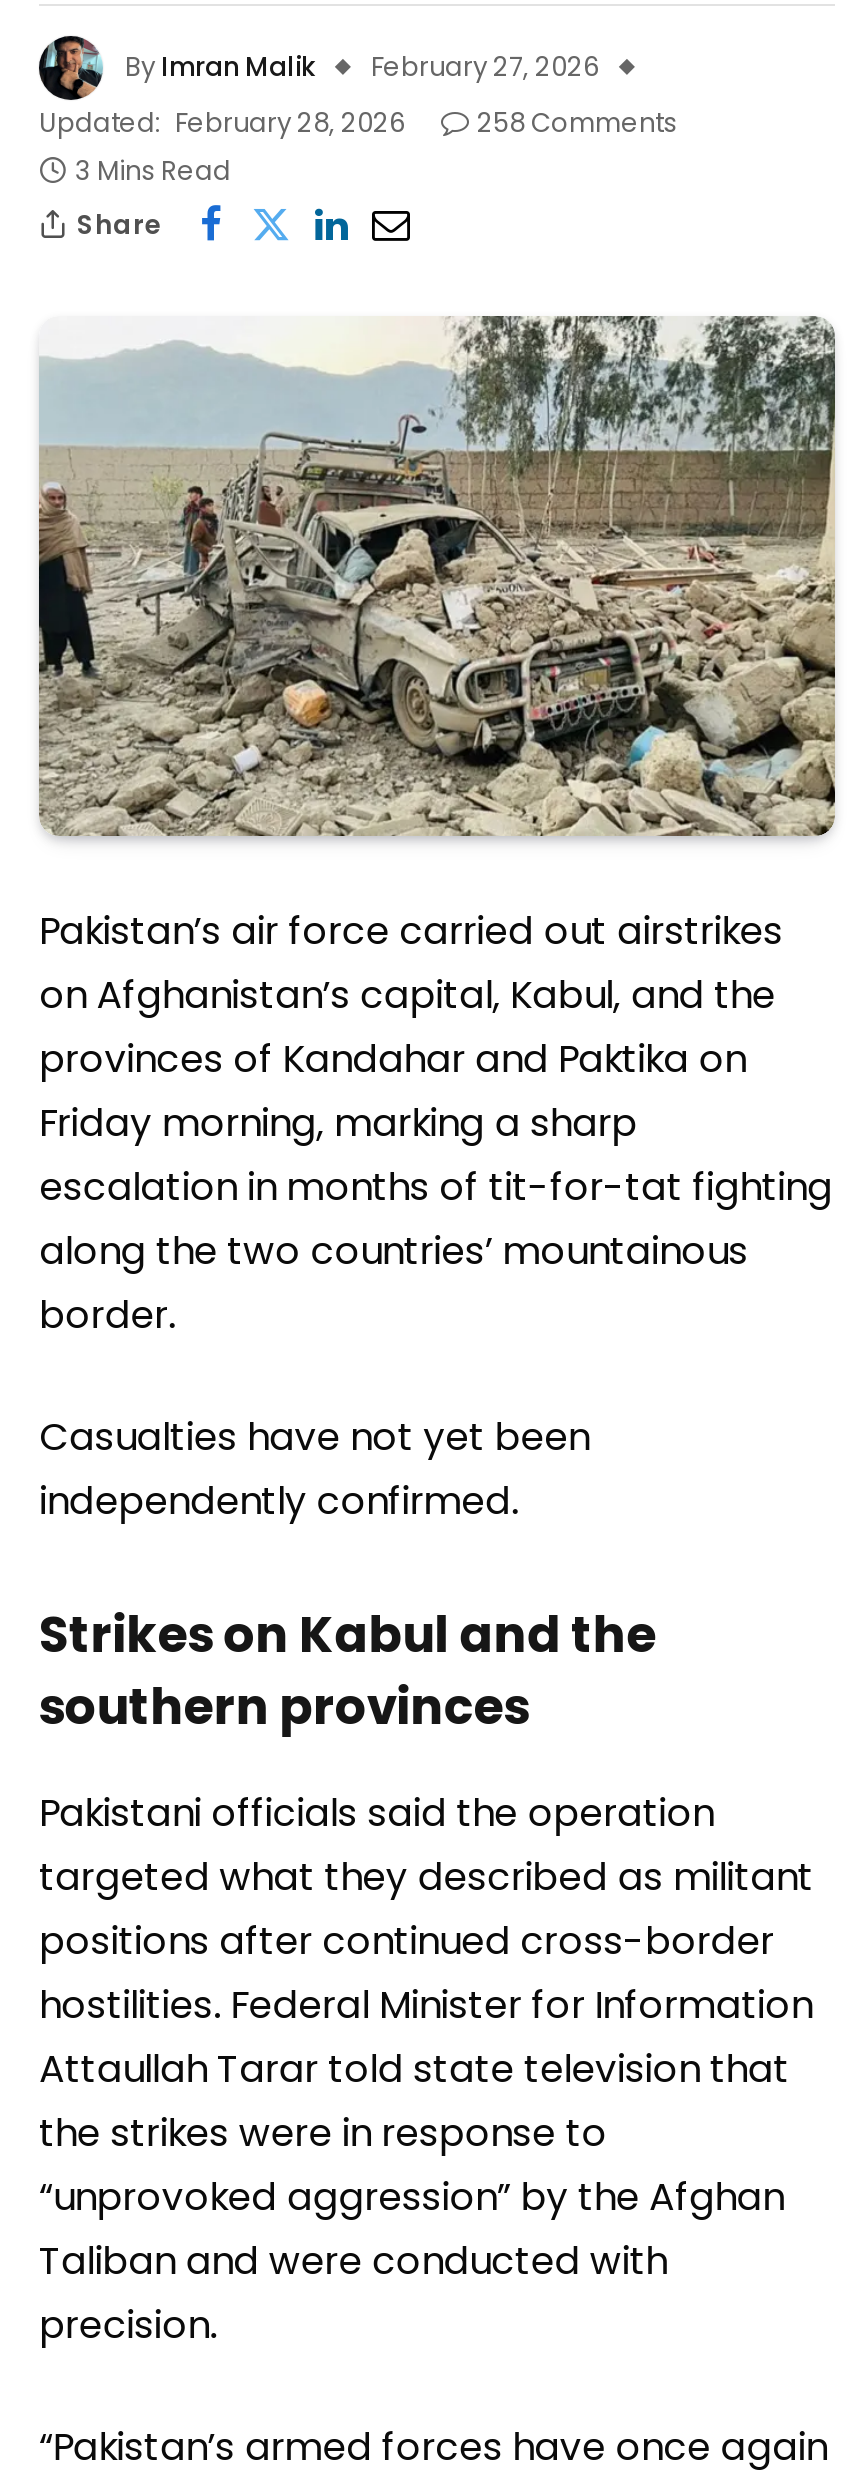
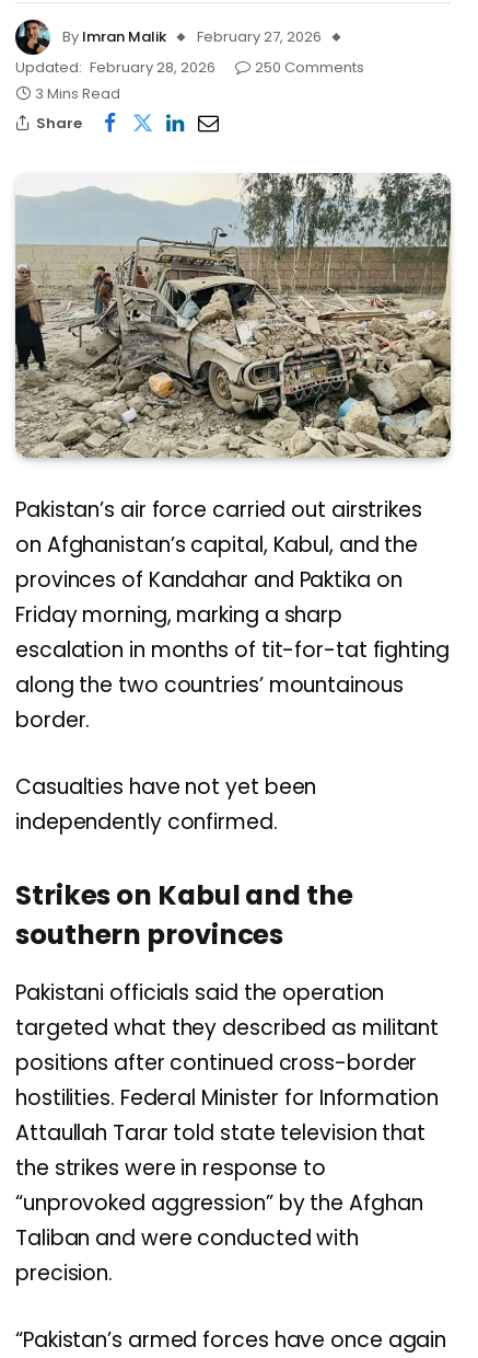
[39,104,677,142] Updated: February 28, 2026 258 Comments -> [15,57,364,78] Updated: February 28, 2026 250 Comments

